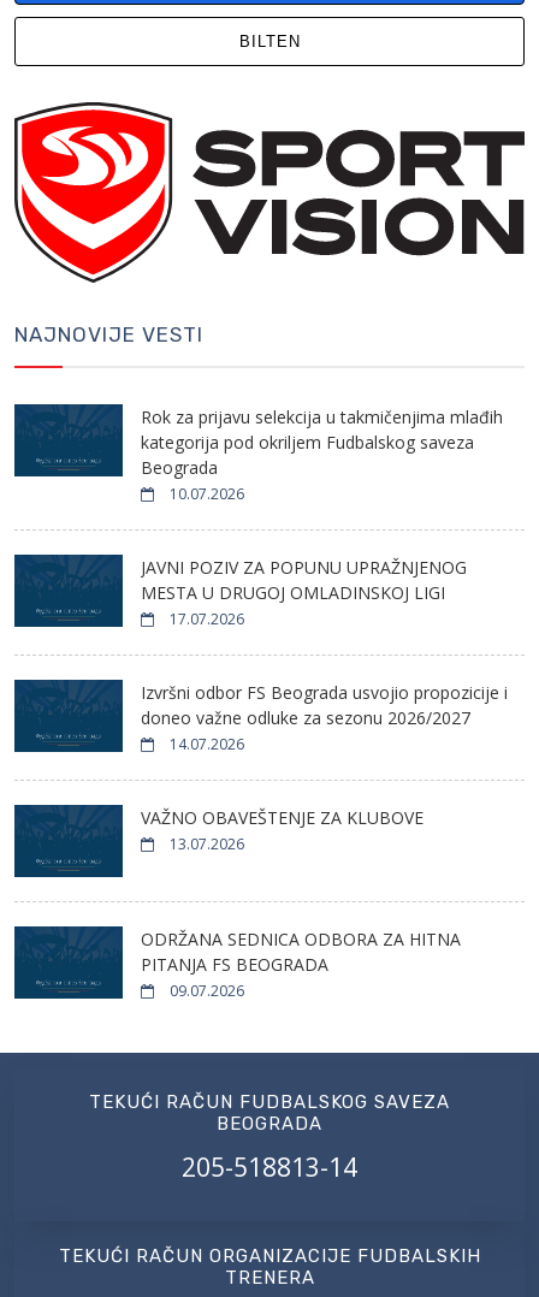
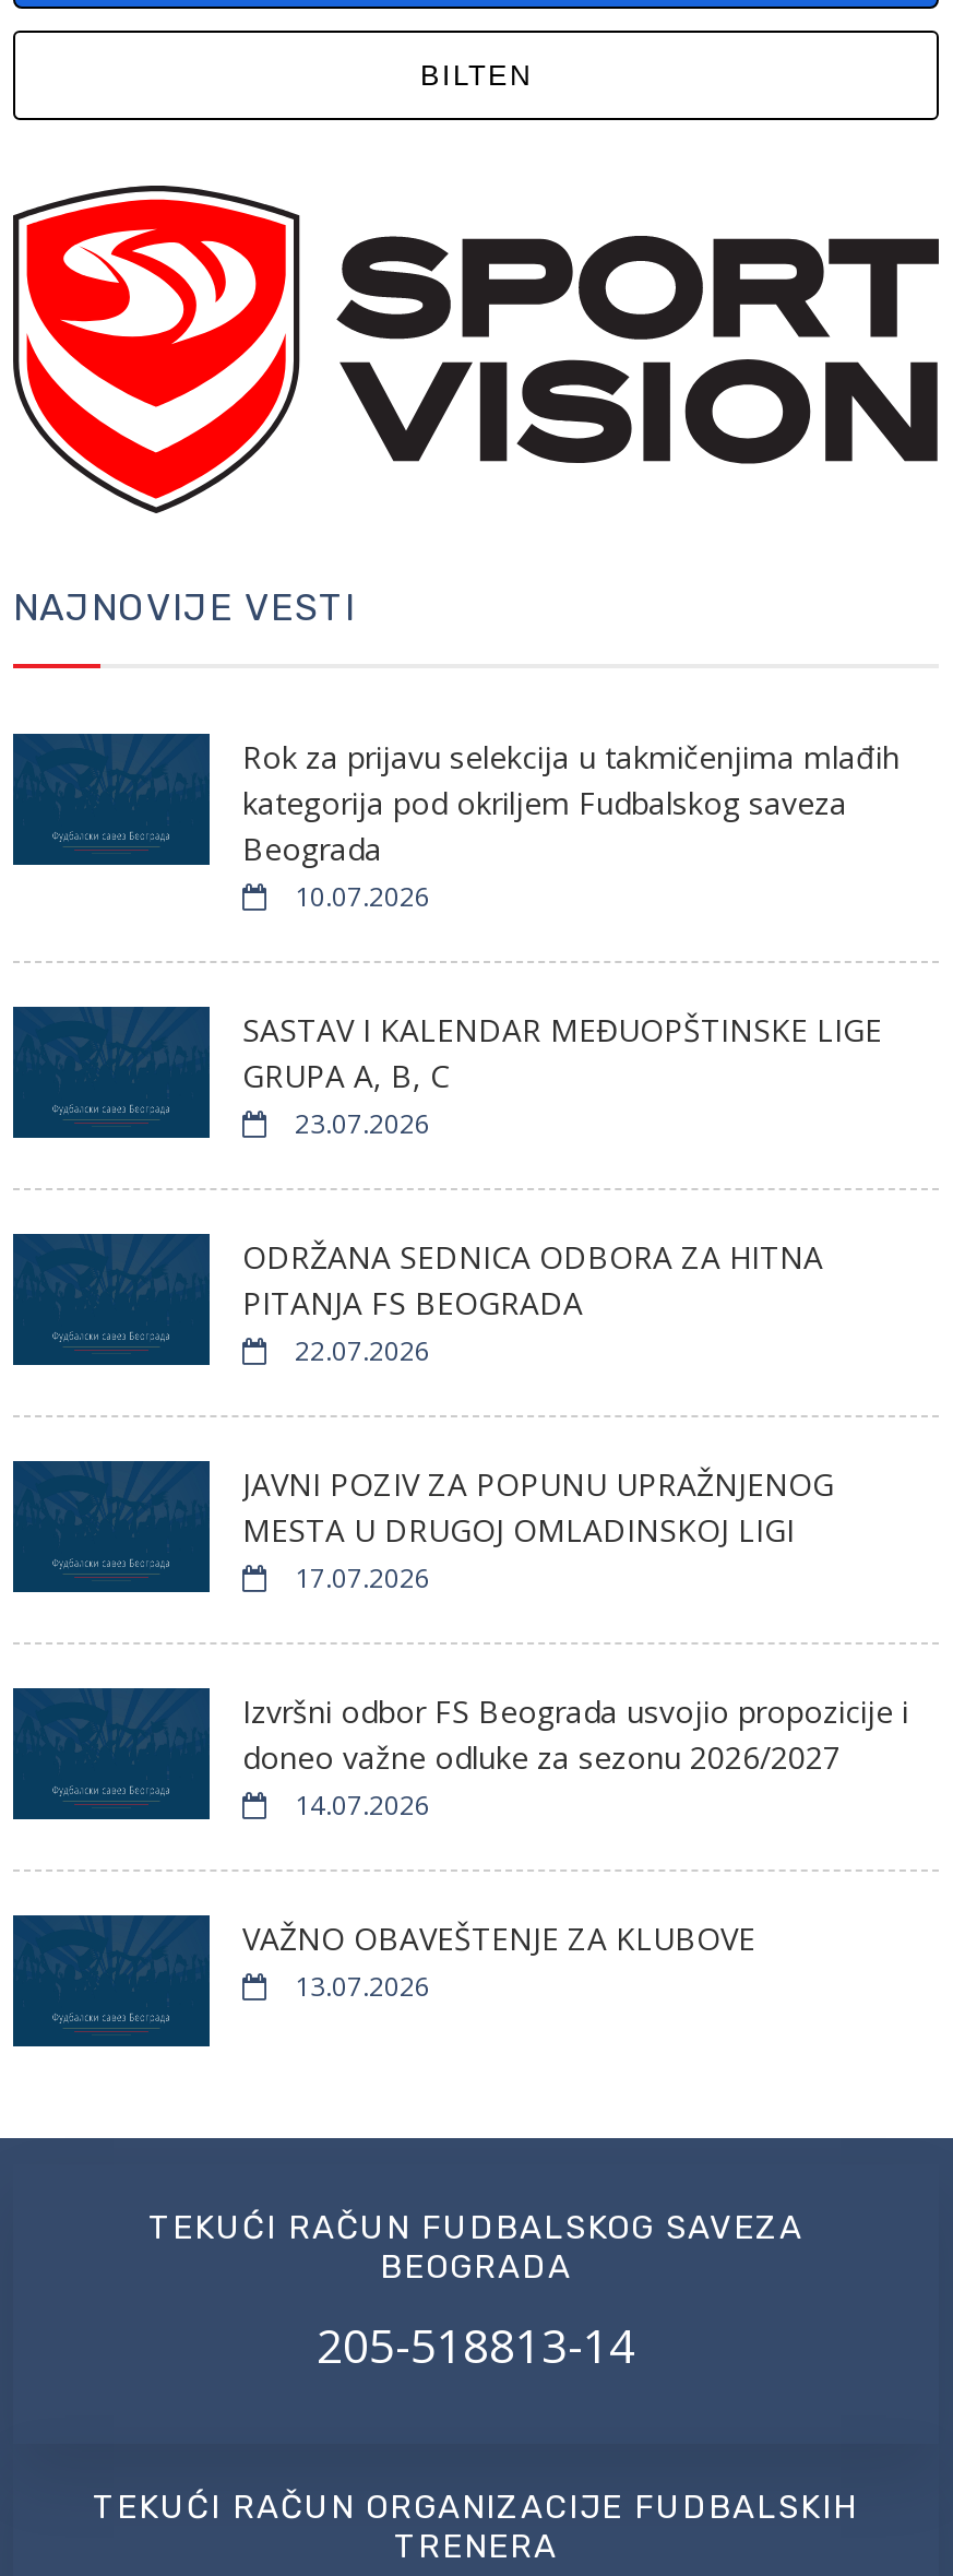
none -> [242,1009,882,1369] SASTAV I KALENDAR MEĐUOPŠTINSKE LIGE | GRUPA A, B, C | 23.07.2026 | 22.07.2026
moved [141,556,508,854] -> [242,1463,908,2005]: JAVNI POZIV ZA POPUNU UPRAŽNJENOG | MESTA U DRUGOJ OMLADINSKOJ LIGI | 17.07.2026 | Izvršni odbor FS Beograda usvojio propozicije i | doneo važne odluke za sezonu 2026/2027 | 14.07.2026 | VAŽNO OBAVEŠTENJE ZA KLUBOVE | 13.07.2026
moved [141,928,461,976] -> [242,1236,823,1323]: ODRŽANA SEDNICA ODBORA ZA HITNA | PITANJA FS BEOGRADA
[166,980,244,1001] 09.07.2026 -> none

